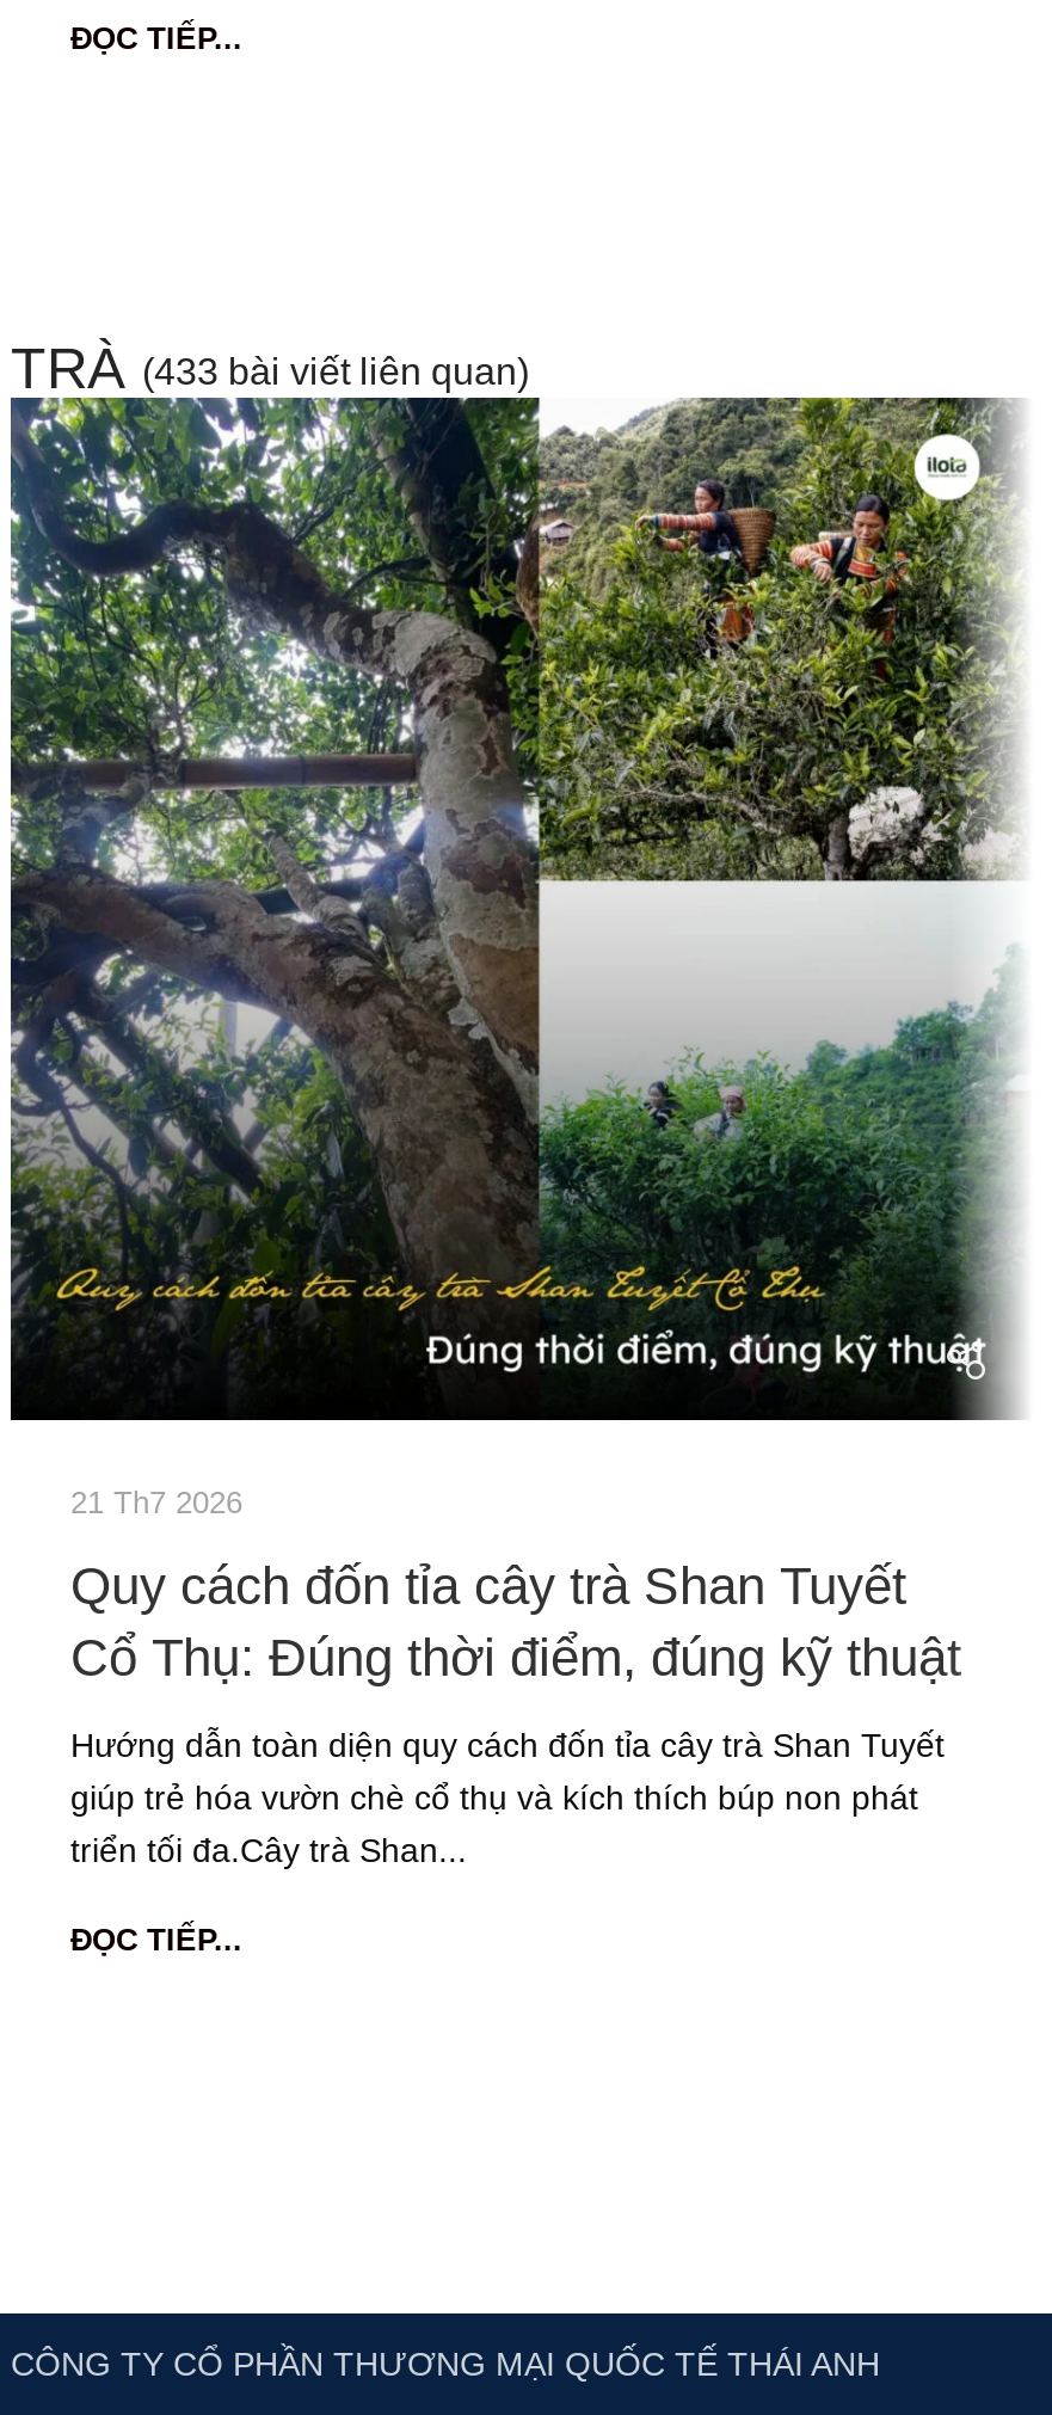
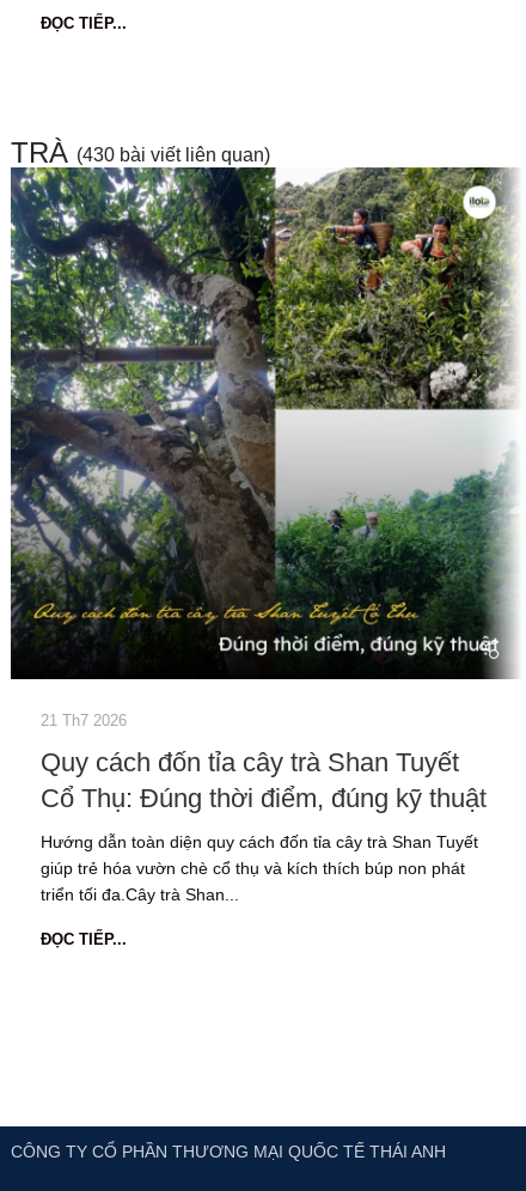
[11,336,529,400] TRÀ (433 bài viết liên quan) -> [11,136,270,169] TRÀ (430 bài viết liên quan)

